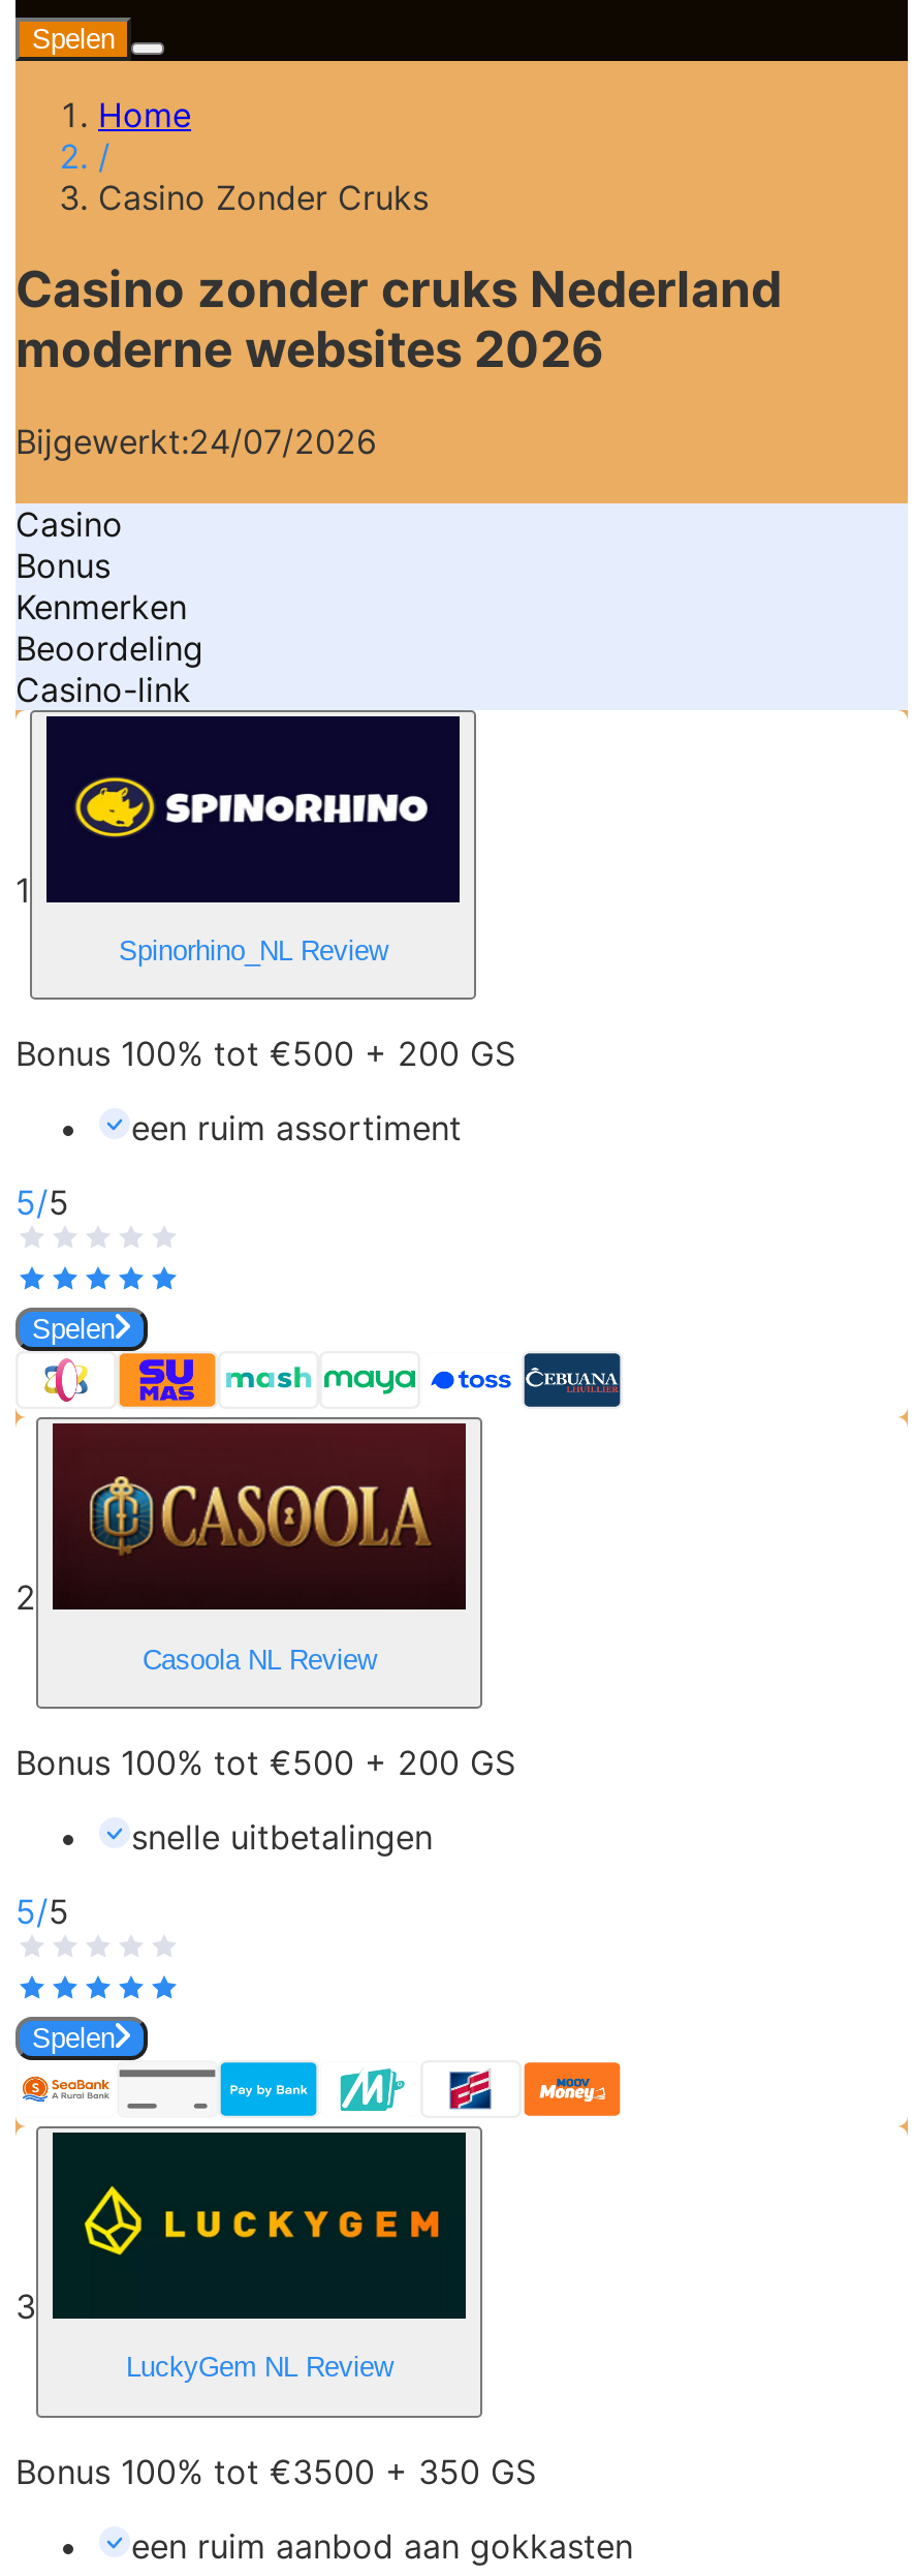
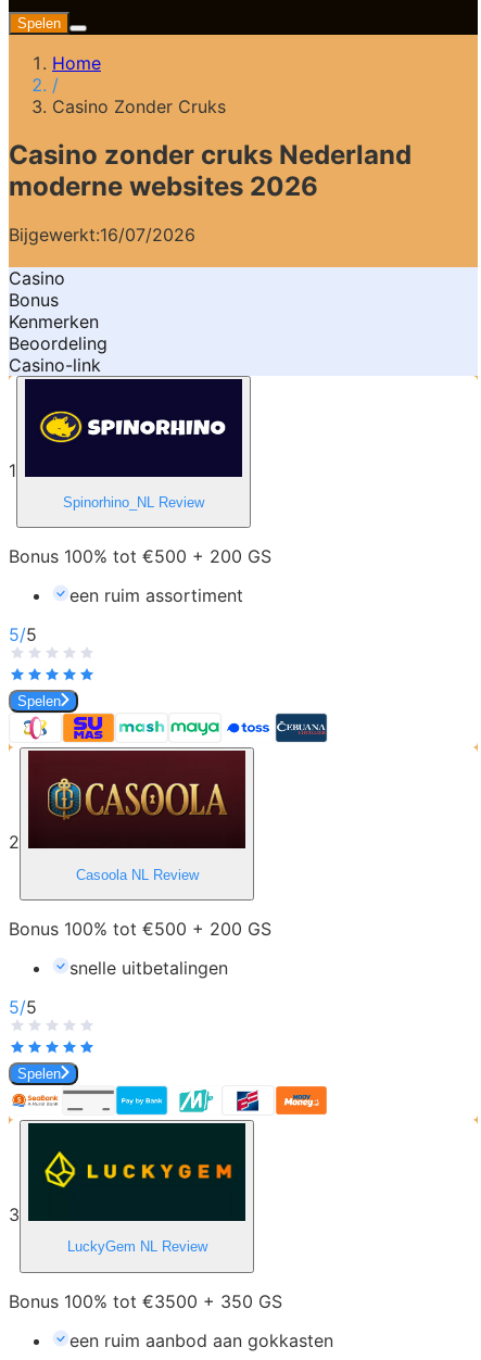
[15,420,377,462] Bijgewerkt:24/07/2026 -> [9,224,195,245] Bijgewerkt:16/07/2026

